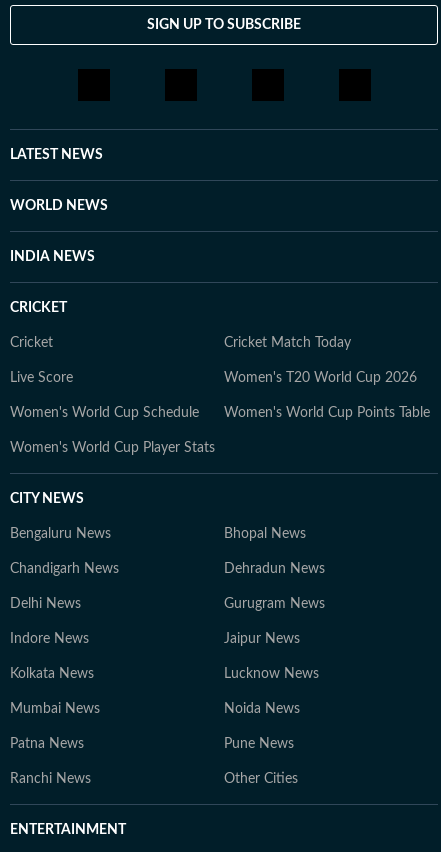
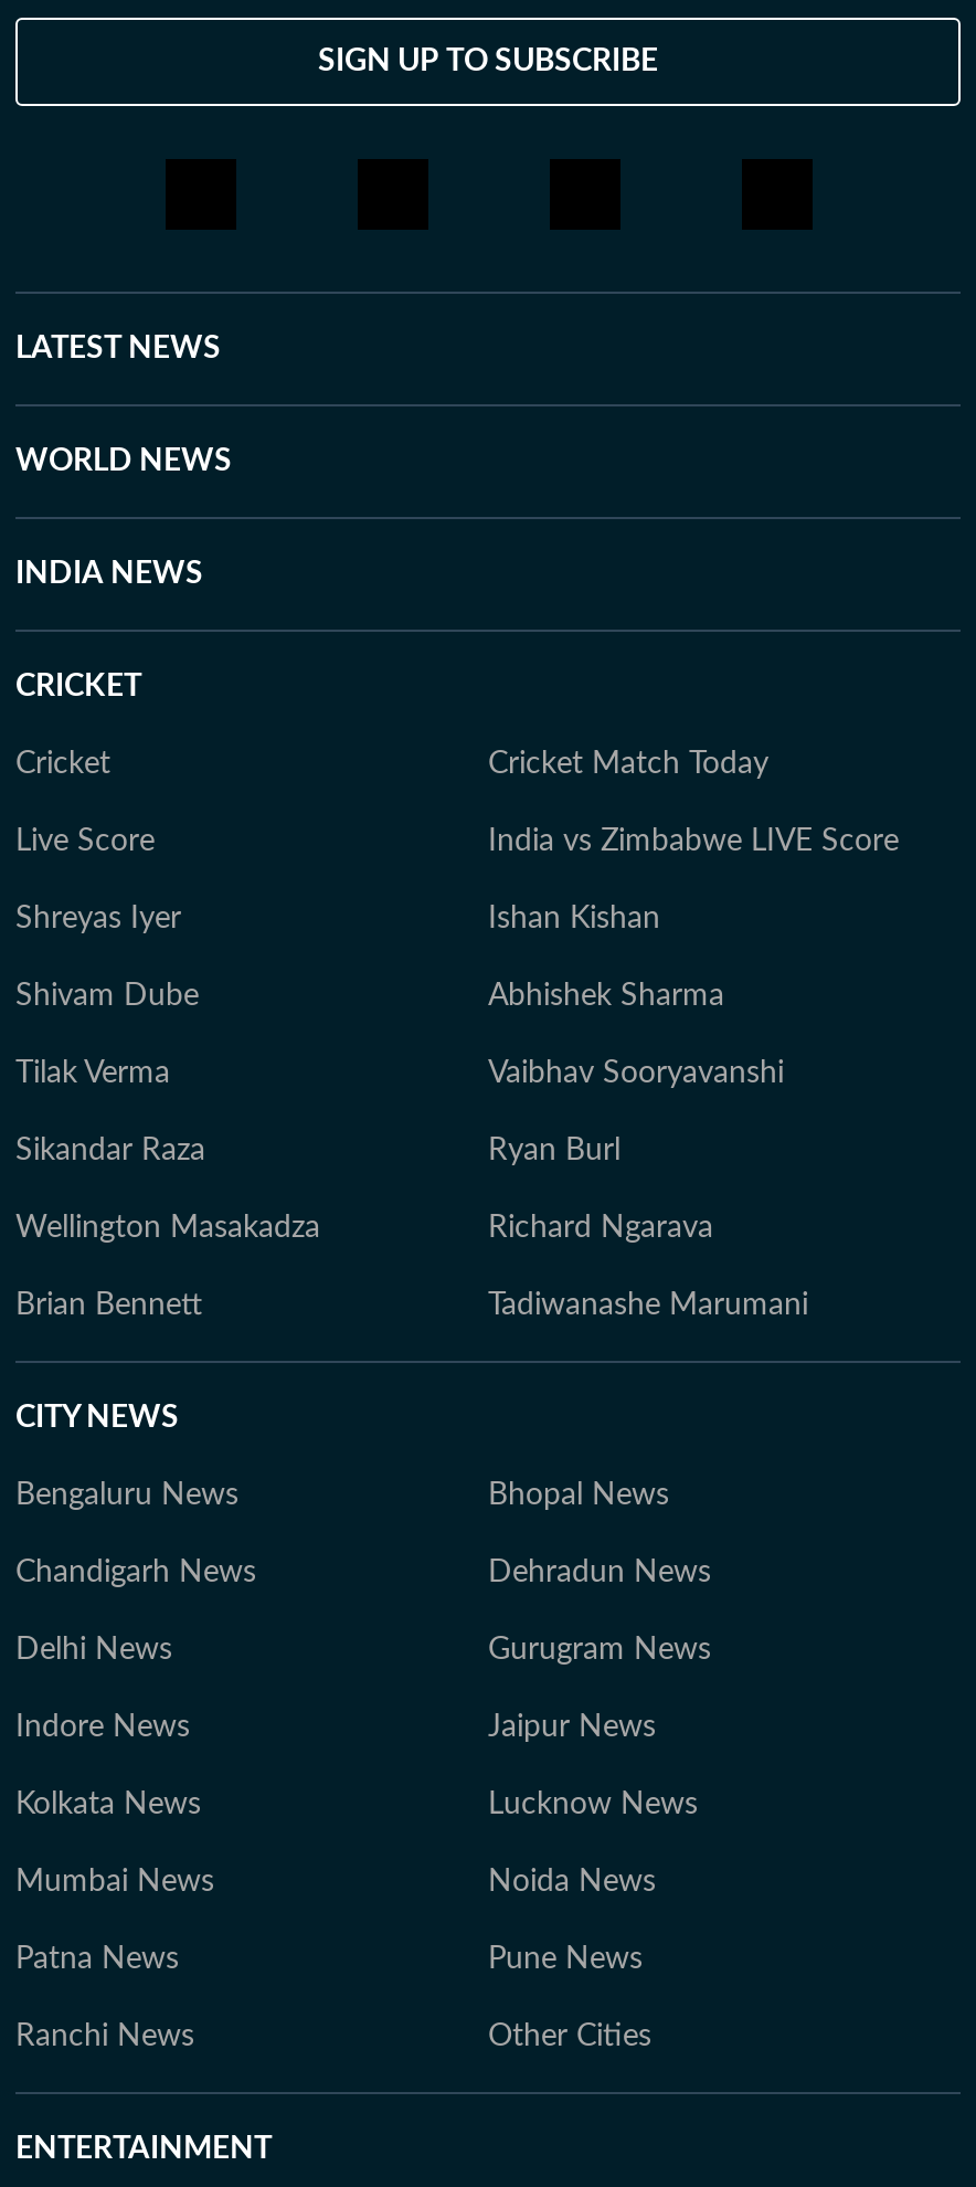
[10,371,430,455] Women's T20 World Cup 2026 | Women's World Cup Schedule | Women's World Cup Points Table | Women's World Cup Player Stats -> [15,826,899,1321] India vs Zimbabwe LIVE Score | Shreyas Iyer | Ishan Kishan | Shivam Dube | Abhishek Sharma | Tilak Verma | Vaibhav Sooryavanshi | Sikandar Raza | Ryan Burl | Wellington Masakadza | Richard Ngarava | Brian Bennett | Tadiwanashe Marumani

